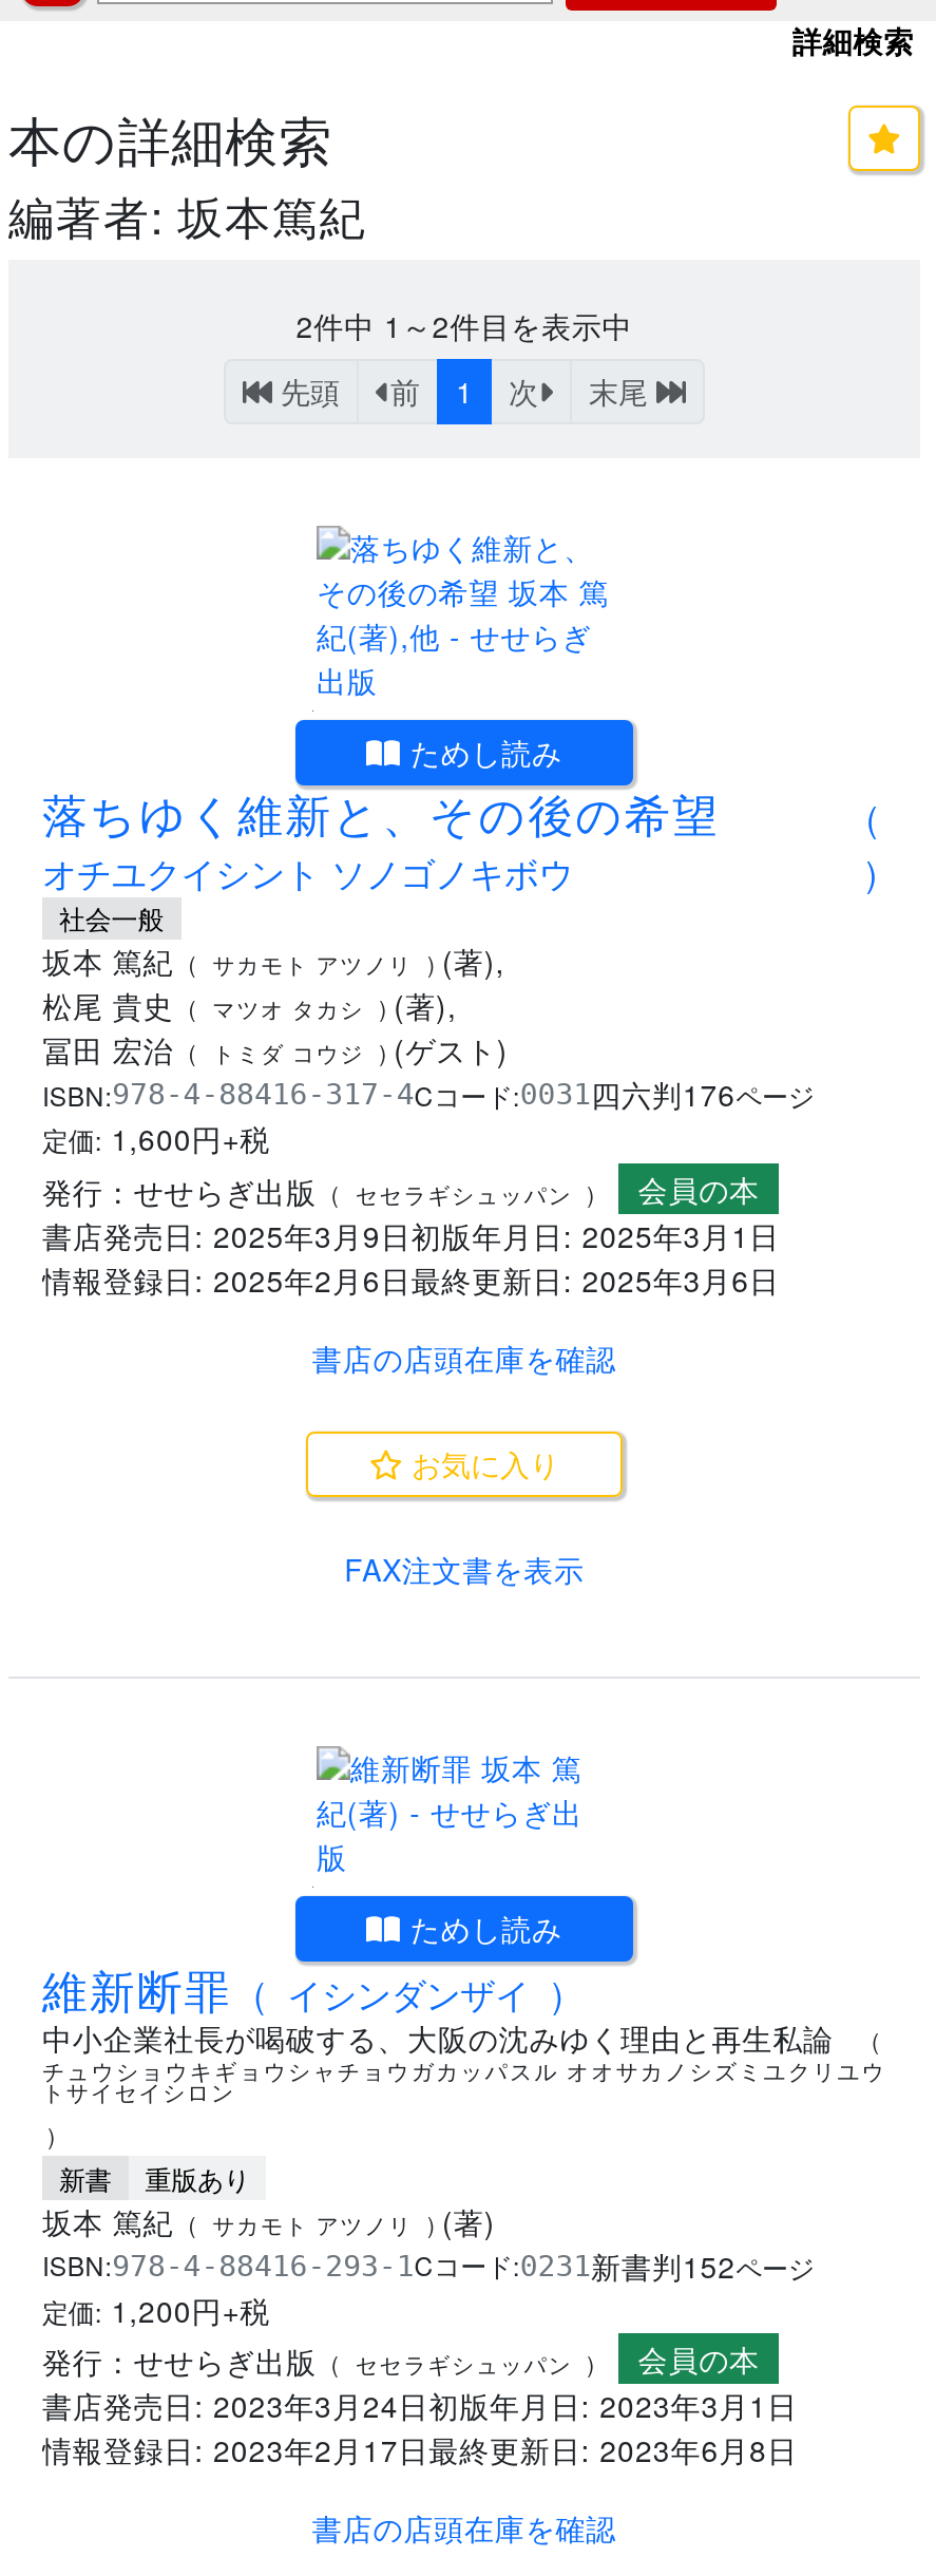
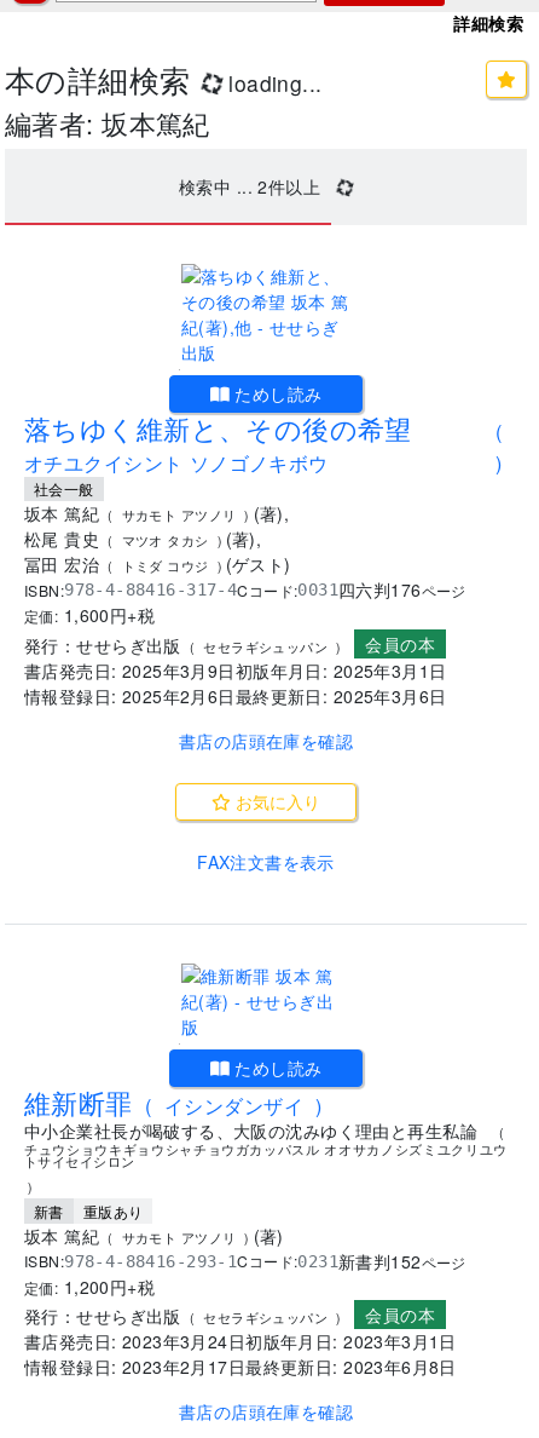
none -> [222,68,322,98] loading...
[272,304,656,412] 2件中1～2件目を表示中 | 先頭 | 前 | 1 | 次 | 末尾 -> [179,174,320,199] 検索中 ... 2件以上

